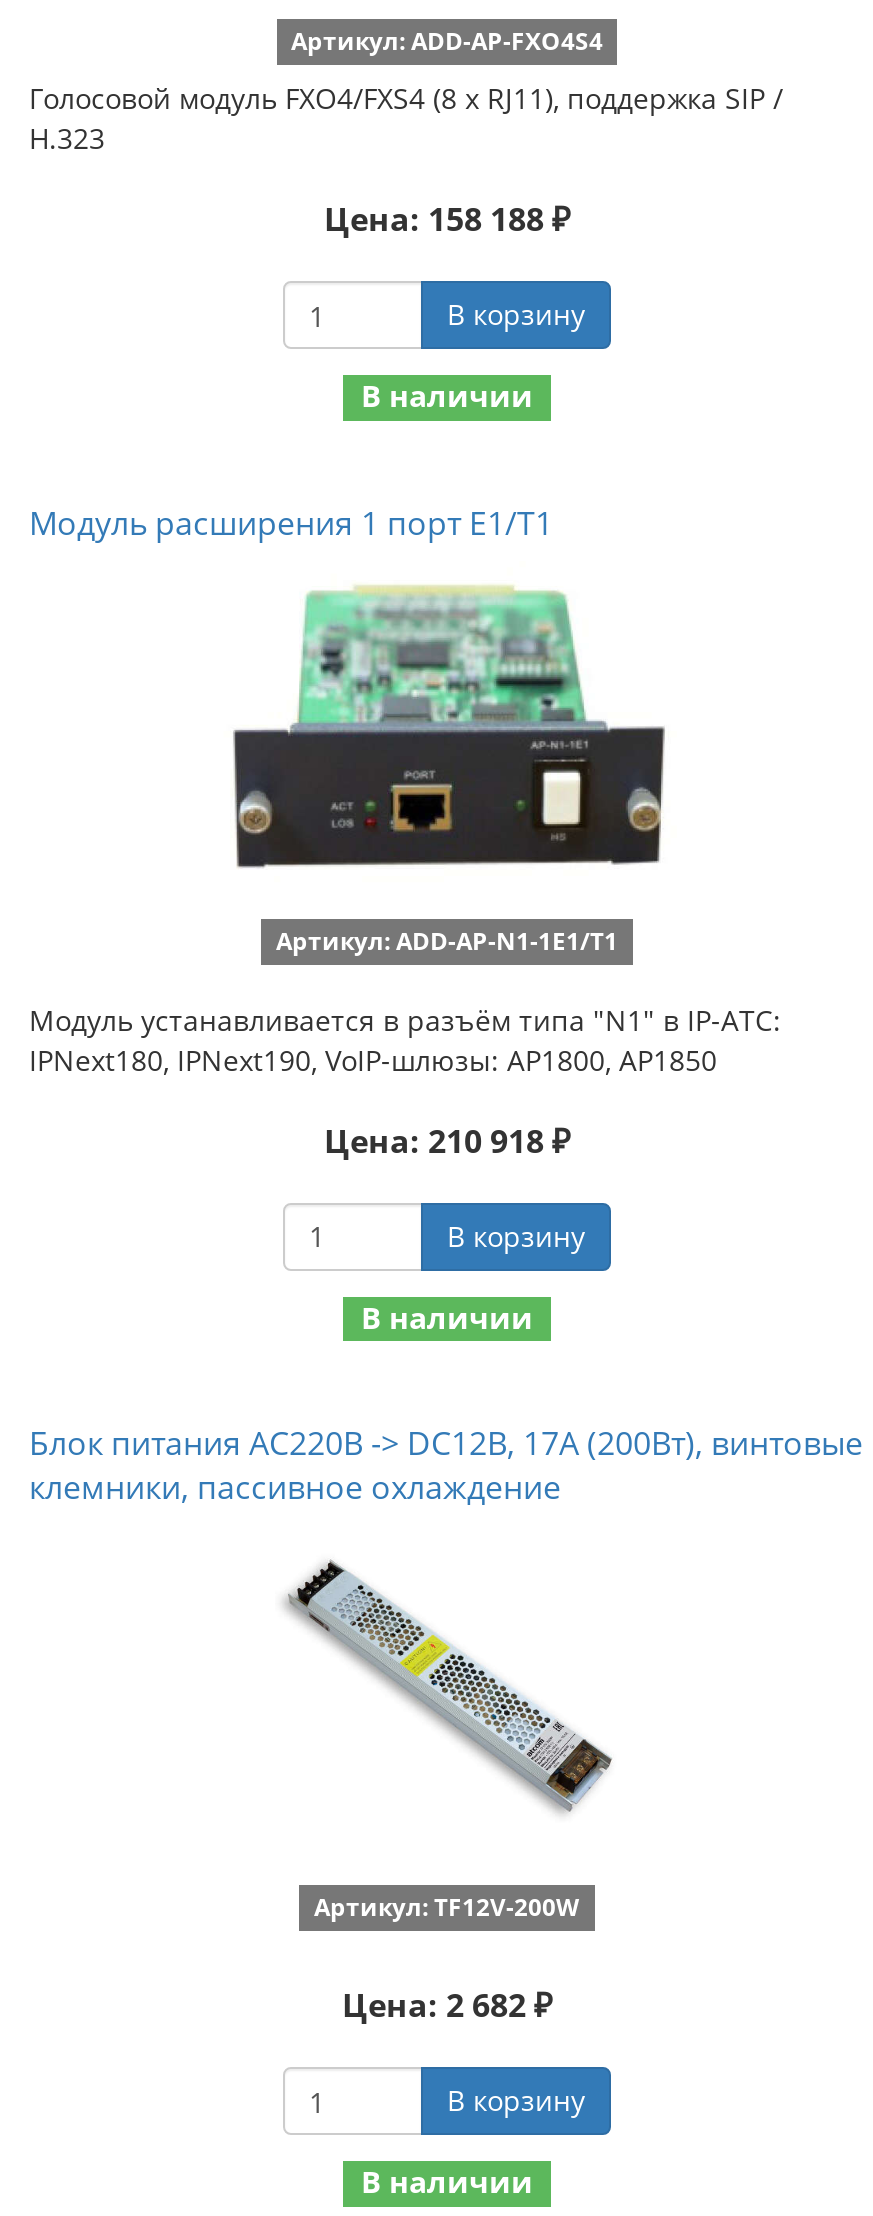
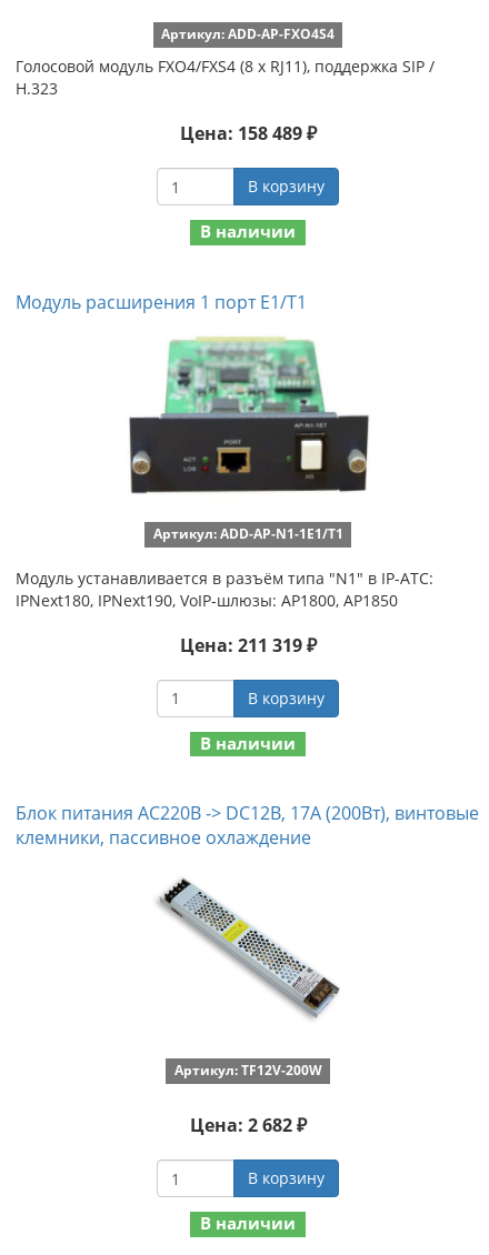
[324,198,570,242] Цена: 158 188 ₽ -> [179,121,316,146] Цена: 158 489 ₽
[324,1119,570,1163] Цена: 210 918 ₽ -> [179,633,316,657] Цена: 211 319 ₽

